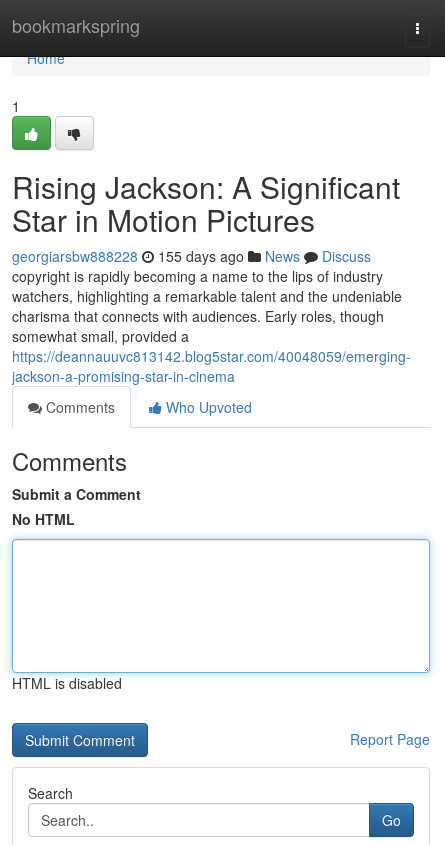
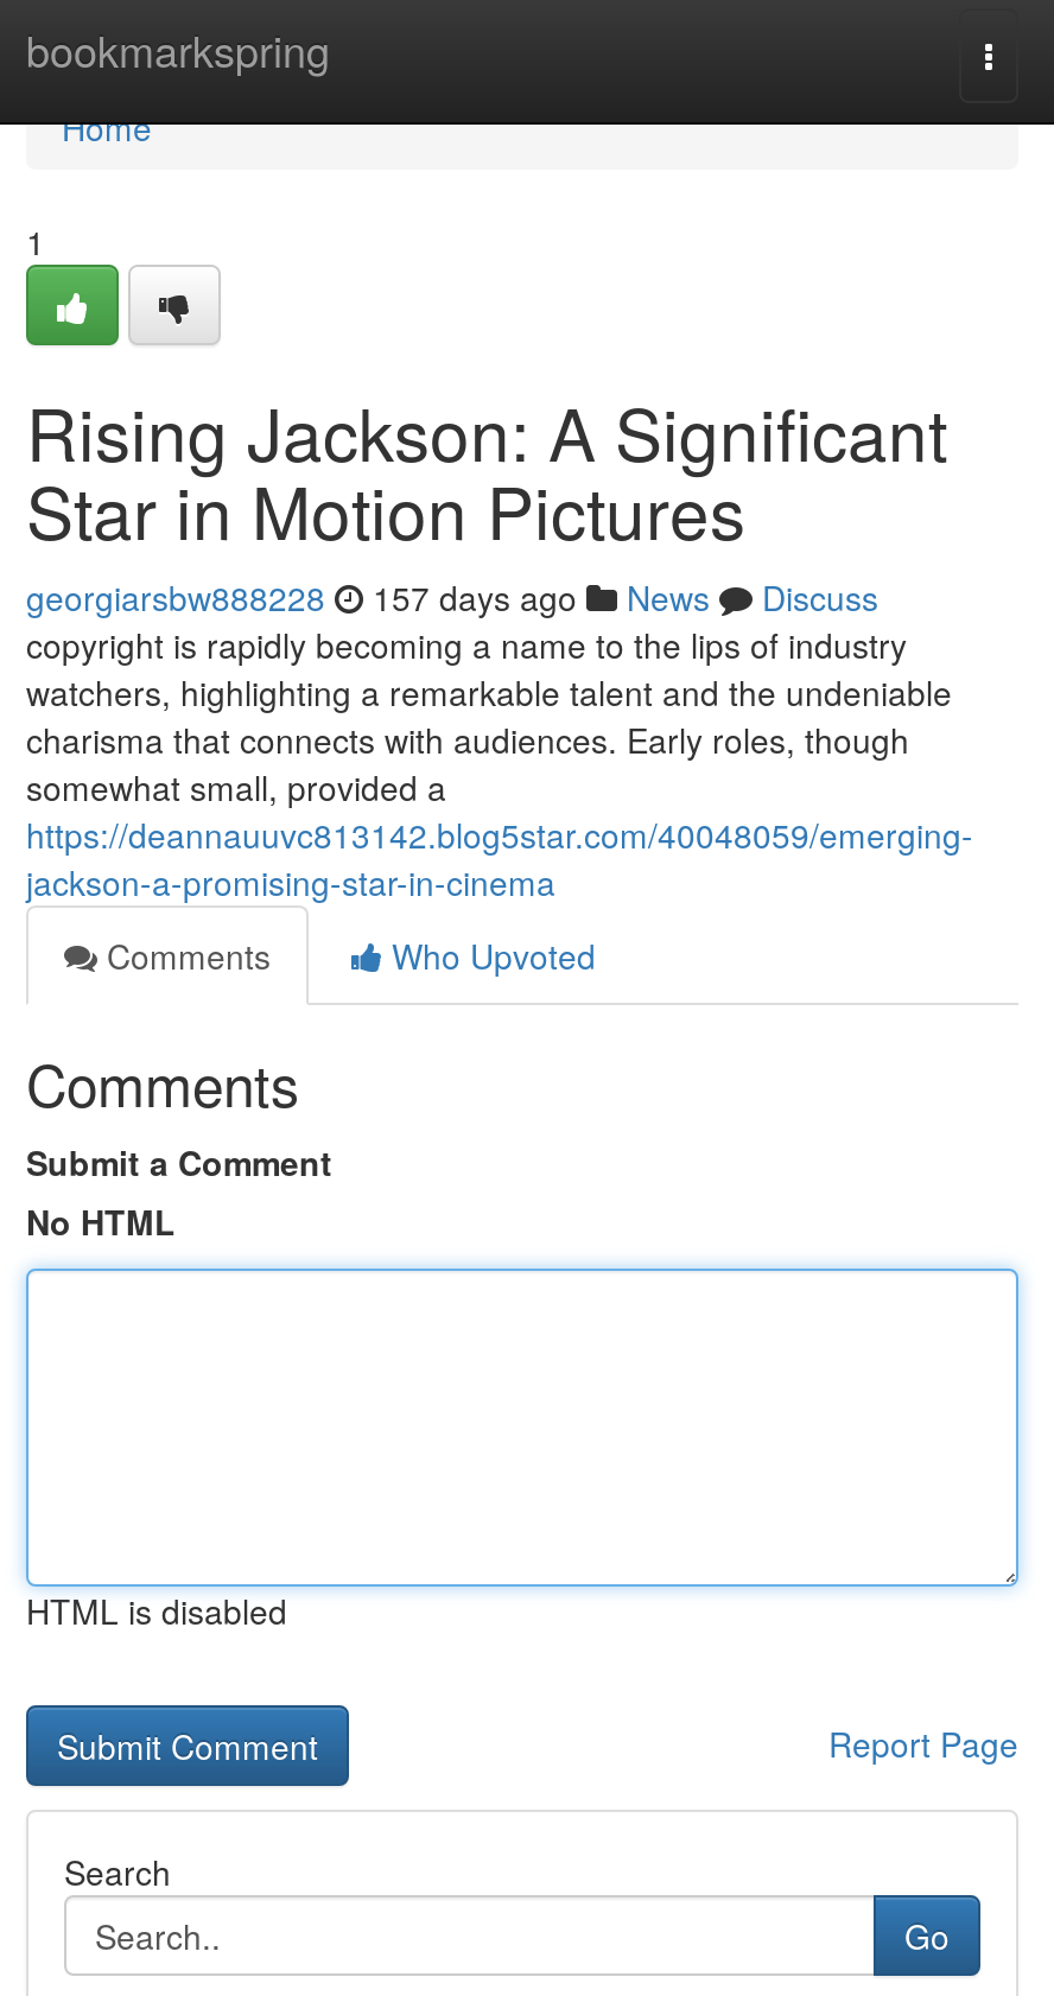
[12,246,371,266] georgiarsbw888228 155 days ago News Discuss -> [26,573,878,621] georgiarsbw888228 157 days ago News Discuss

